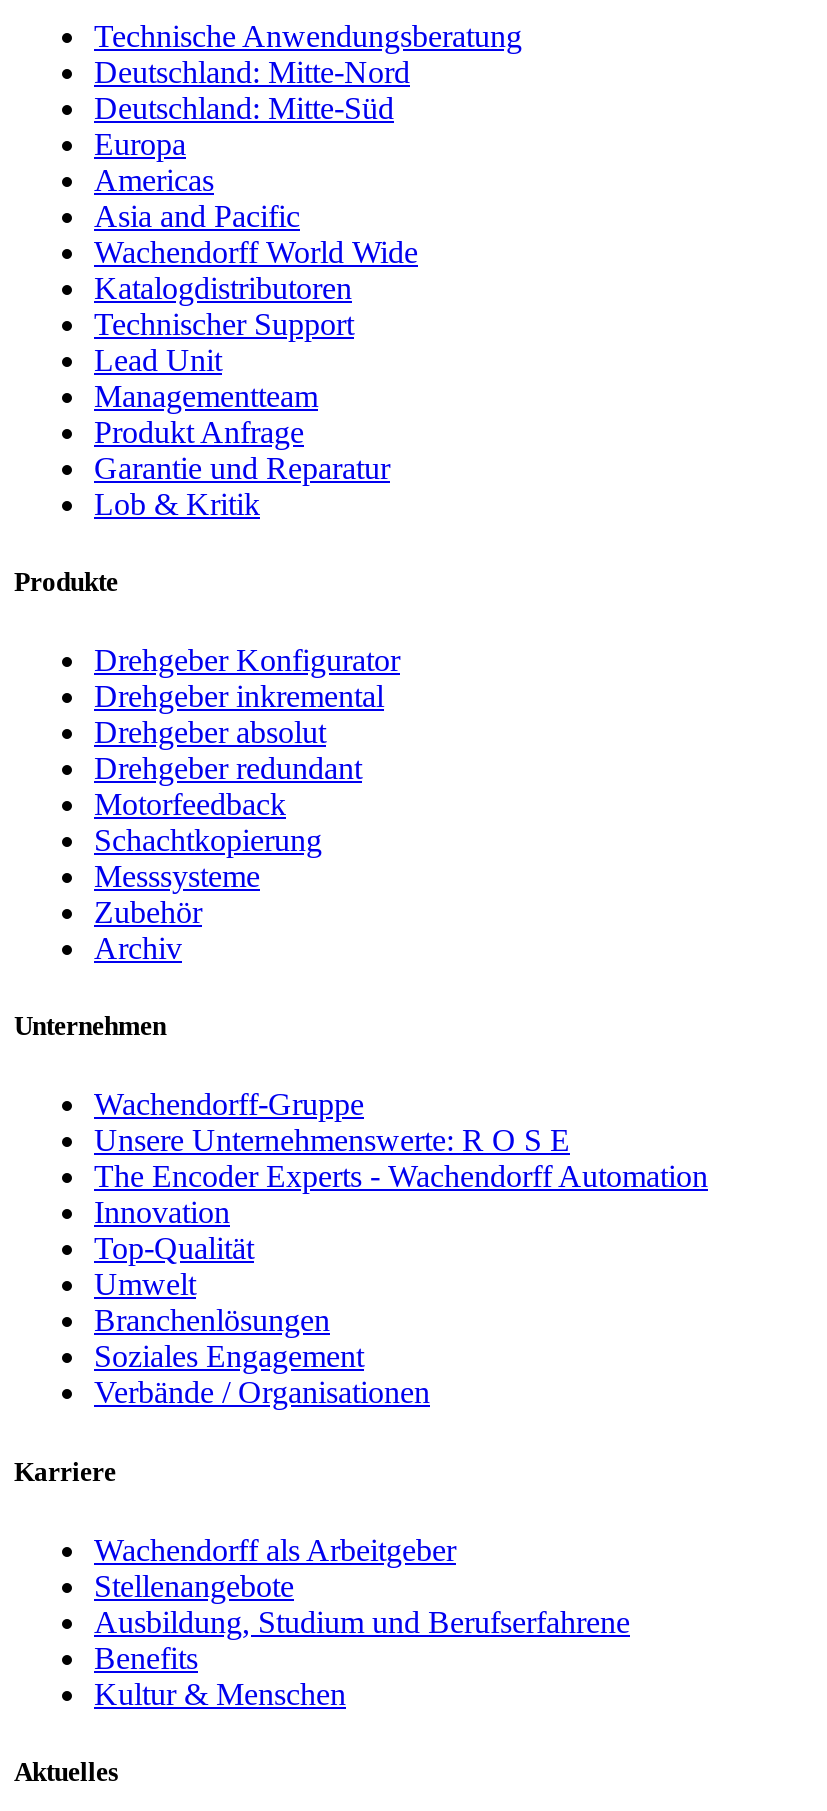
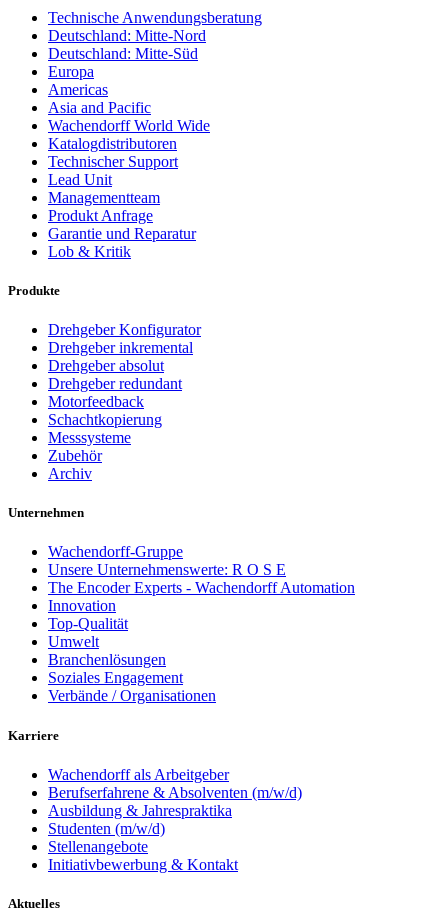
none -> [48,784,302,837] Berufserfahrene & Absolventen (m/w/d) | Ausbildung & Jahrespraktika | Studenten (m/w/d)
moved [94,1568,294,1602] -> [48,838,148,855]: Stellenangebote
[94,1604,630,1710] Ausbildung, Studium und Berufserfahrene | Benefits | Kultur & Menschen -> [48,856,238,873] Initiativbewerbung & Kontakt

